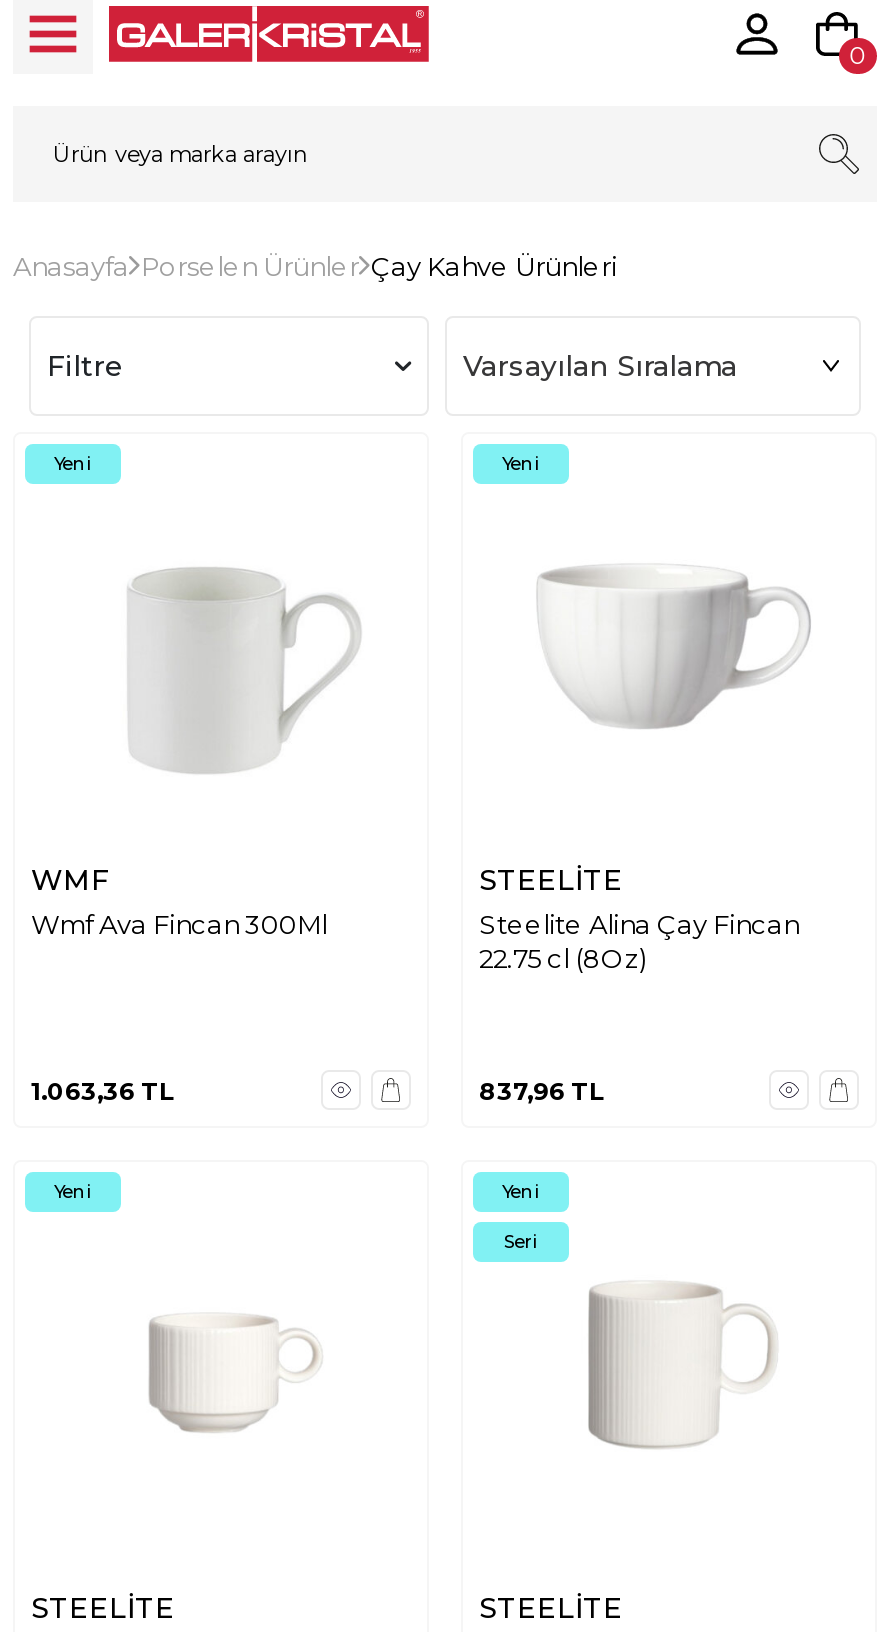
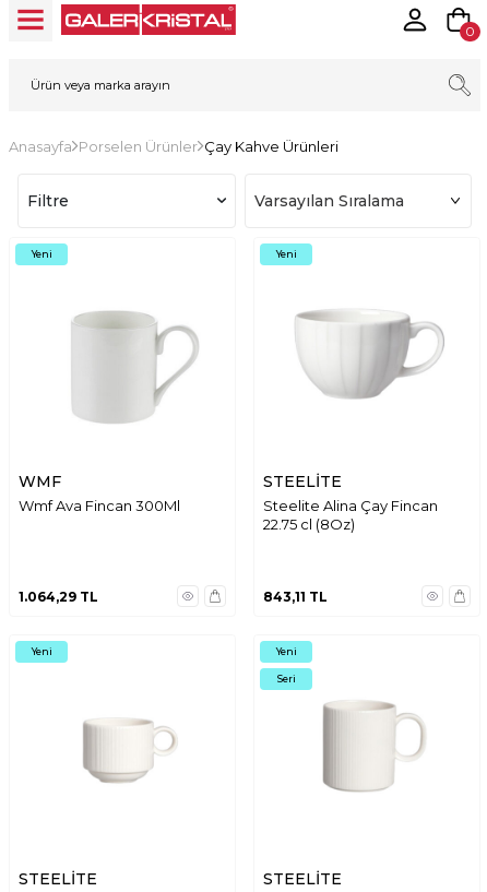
[31,1076,175,1106] 1.063,36 TL -> [19,588,98,605] 1.064,29 TL
[479,1076,605,1106] 837,96 TL -> [263,588,328,605] 843,11 TL

